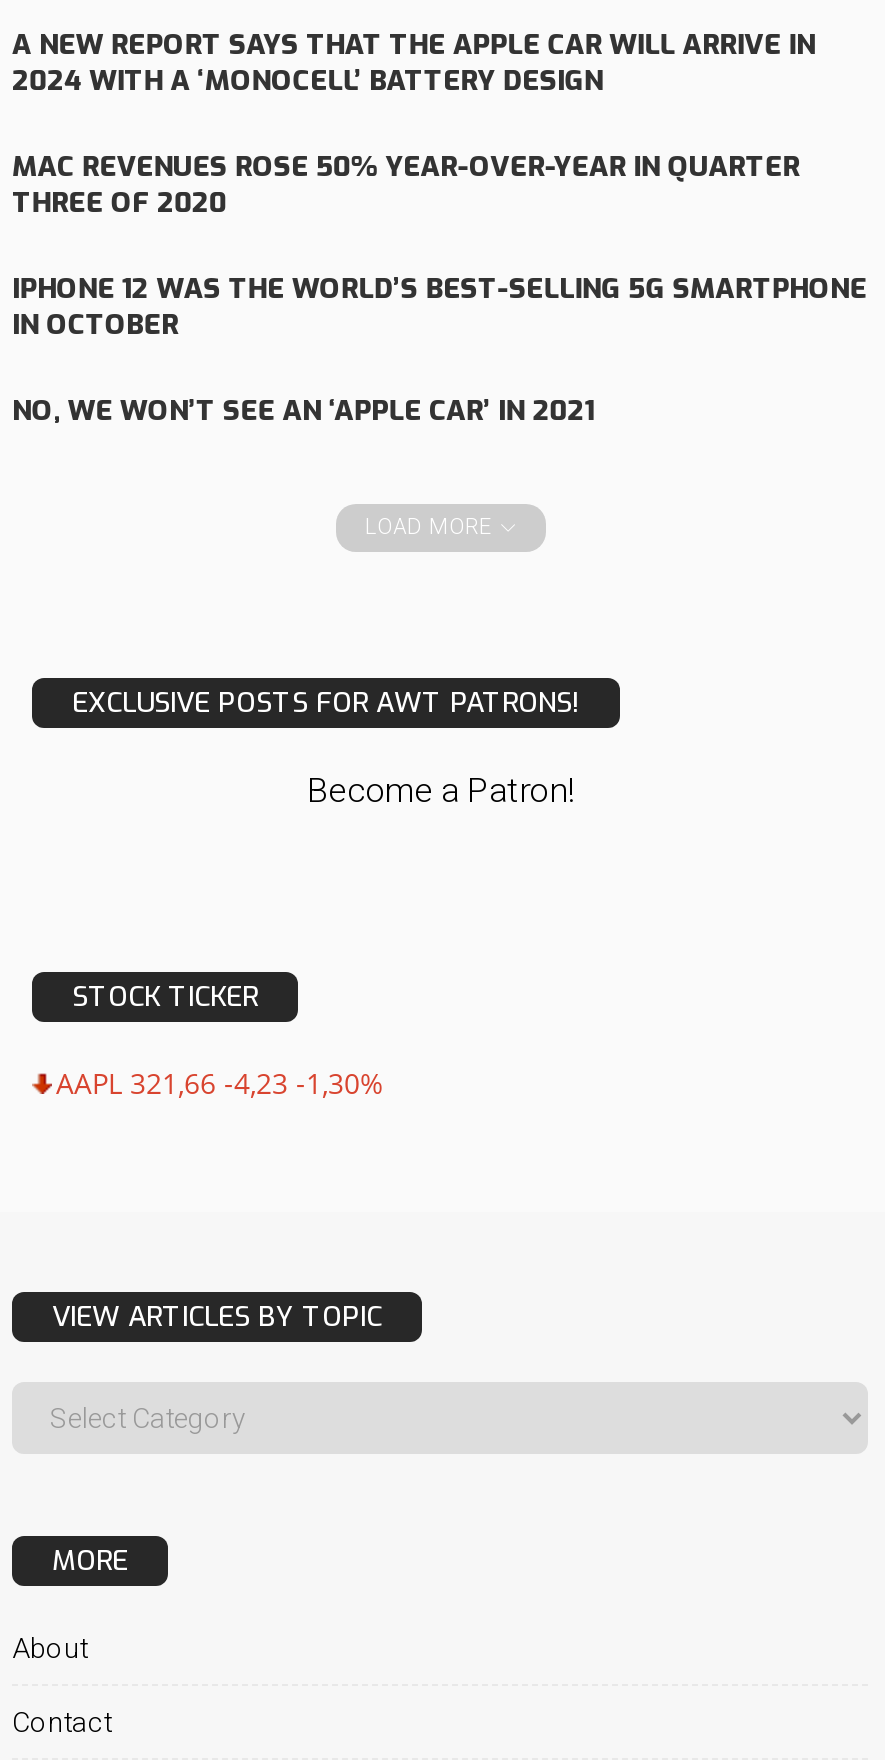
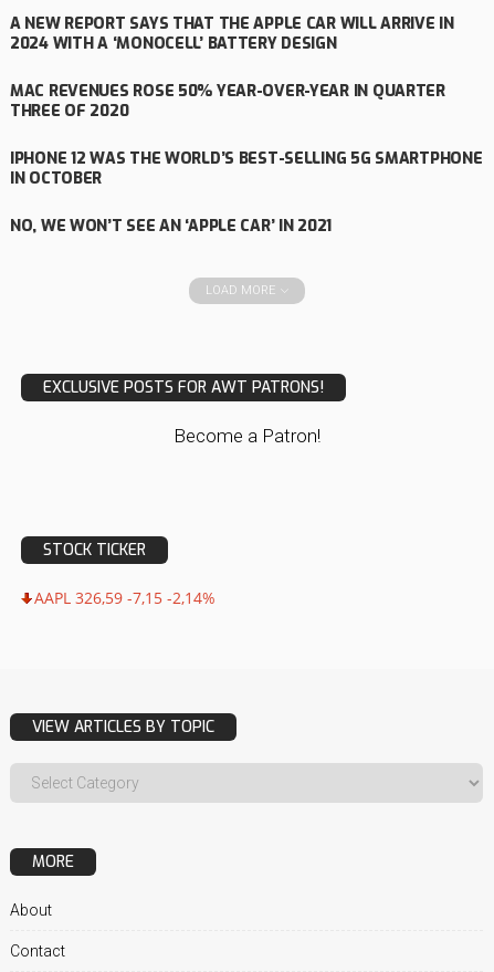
[56,1064,384,1102] AAPL 321,66 -4,23 -1,30% -> [34,587,216,608] AAPL 326,59 -7,15 -2,14%

